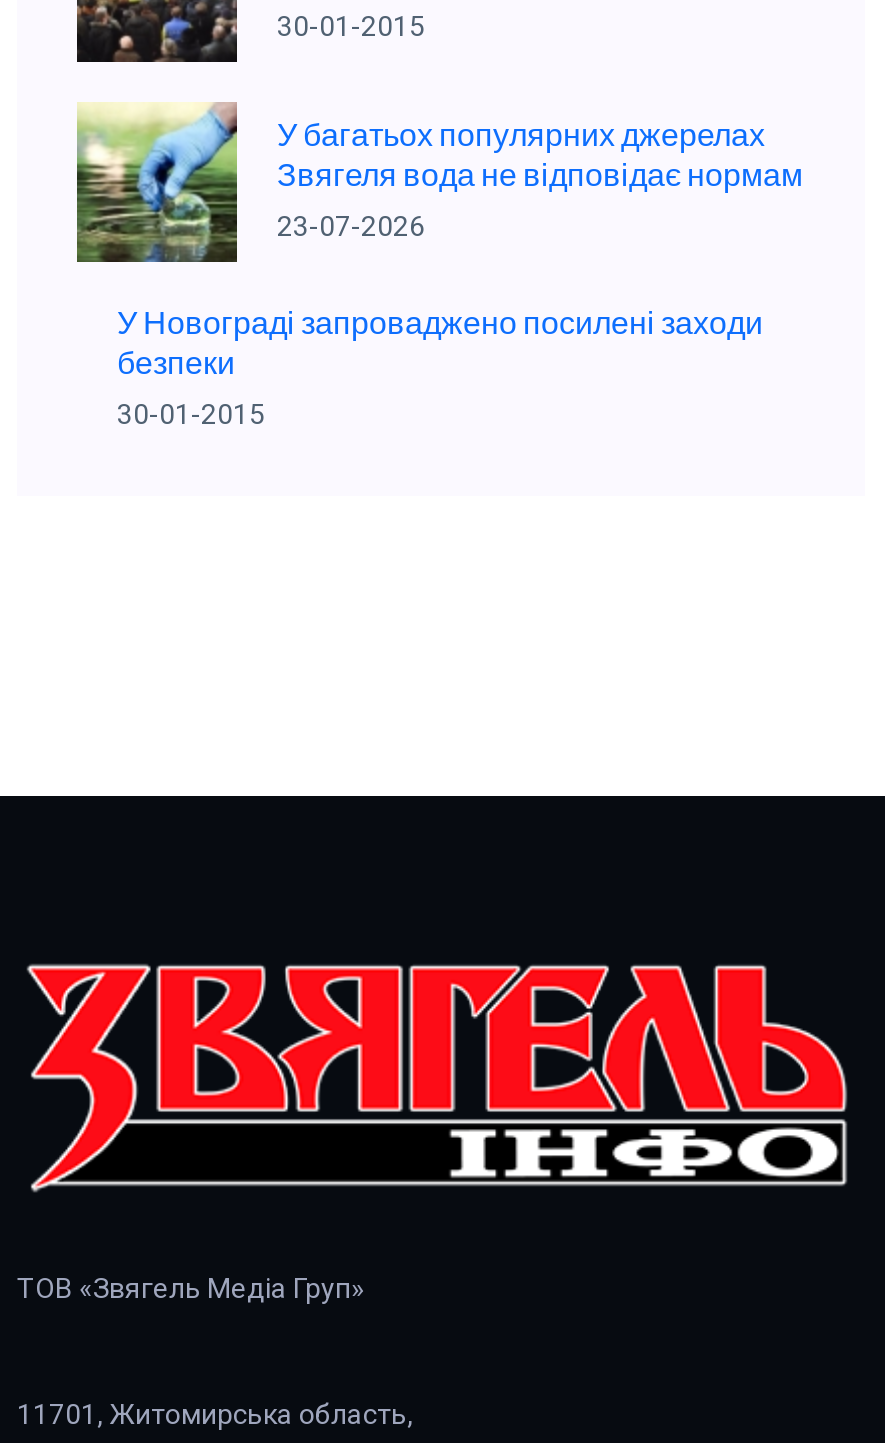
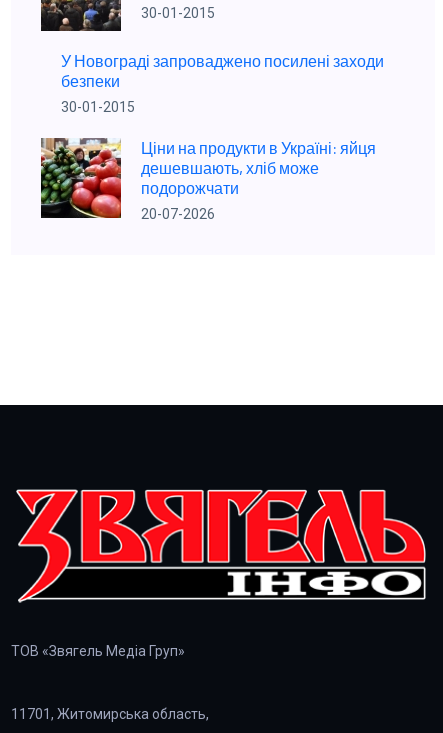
[75,102,803,264] [image] | У багатьох популярних джерелах | Звягеля вода не відповідає нормам | 23-07-2026 -> none
moved [117,302,763,430] -> [61,51,384,115]: У Новограді запроваджено посилені заходи | безпеки | 30-01-2015
none -> [40,137,376,222] [image] | Ціни на продукти в Україні: яйця | дешевшають, хліб може | подорожчати | 20-07-2026

